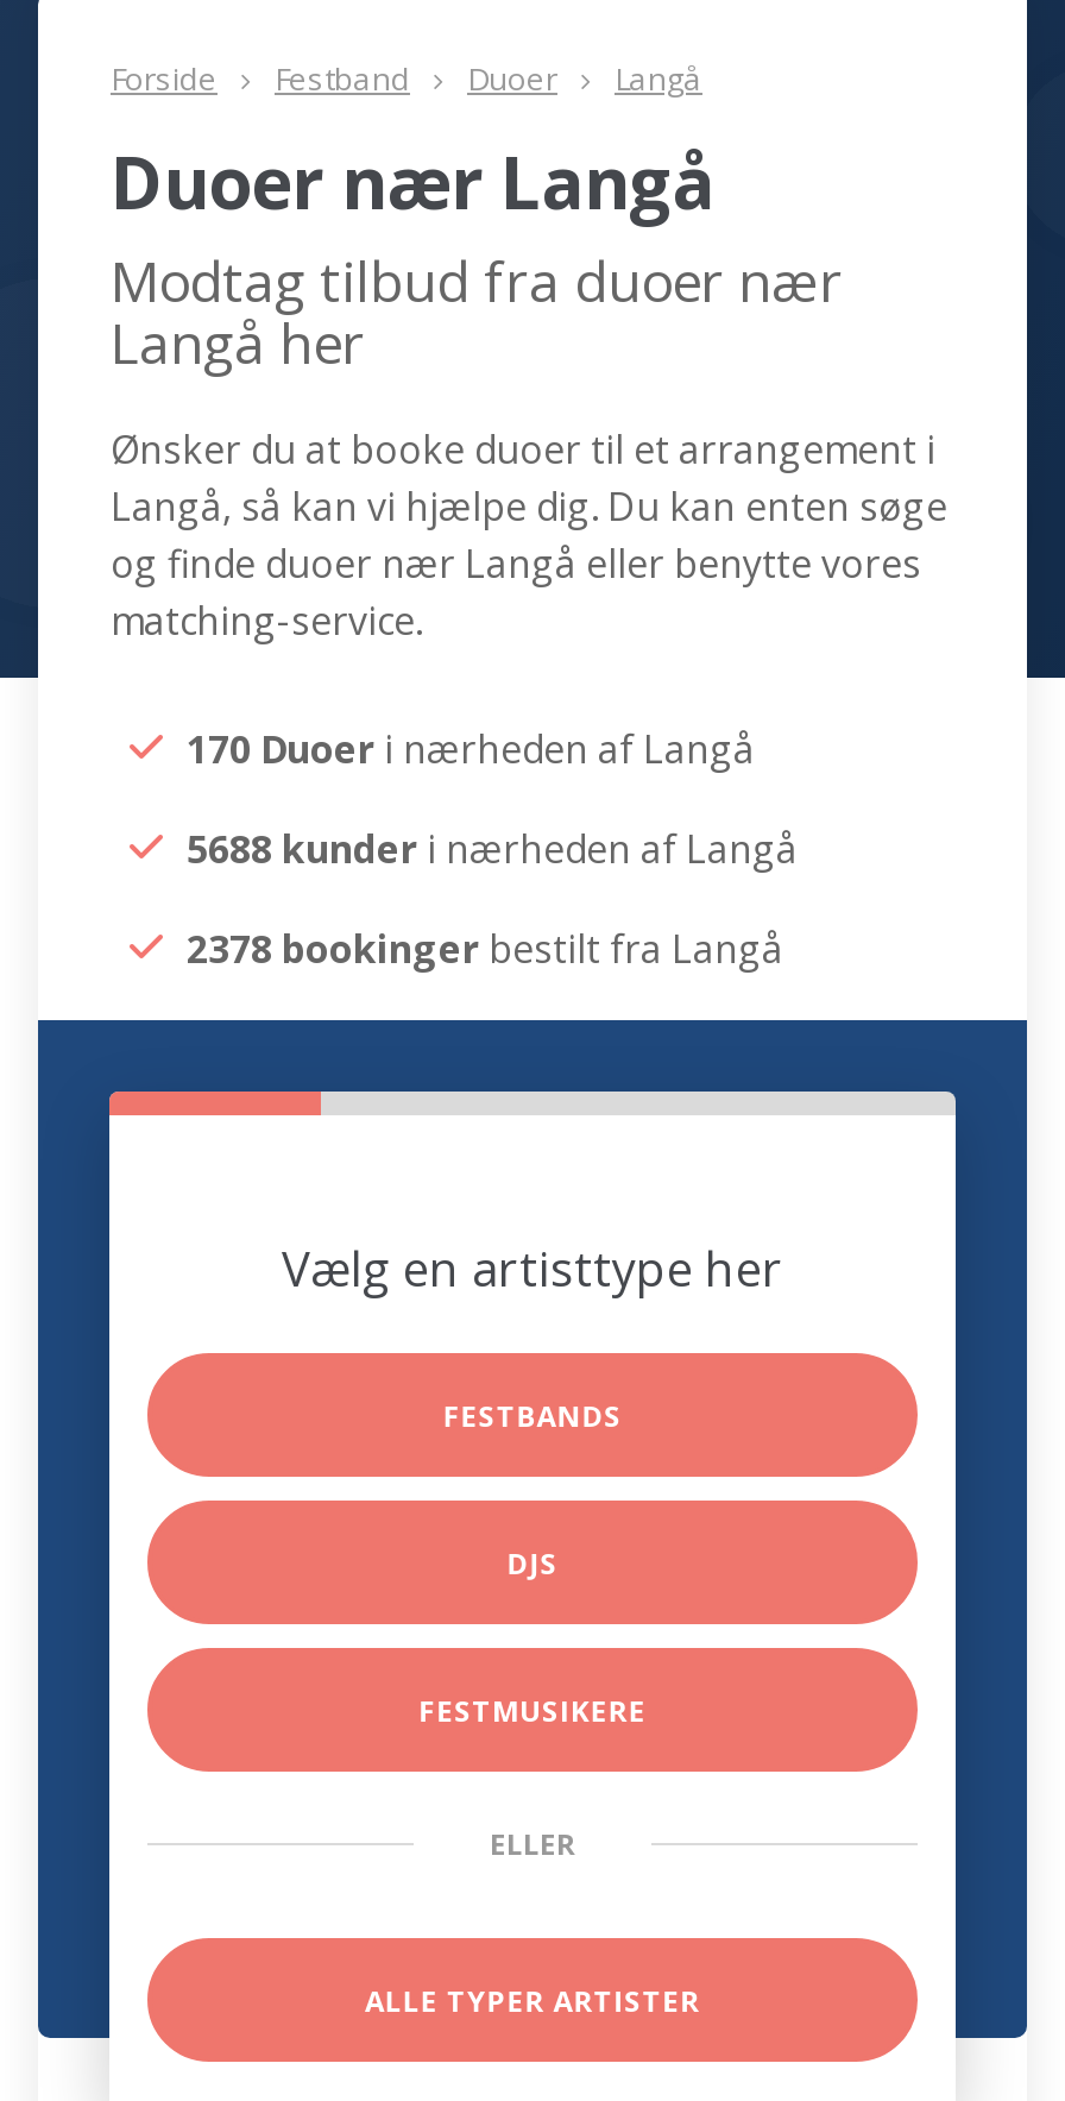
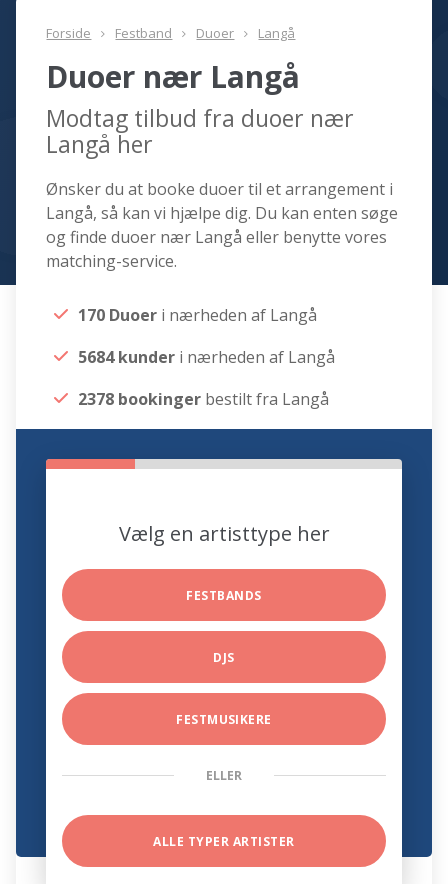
[187,824,798,876] 5688 kunder i nærheden af Langå -> [78,346,335,368] 5684 kunder i nærheden af Langå

